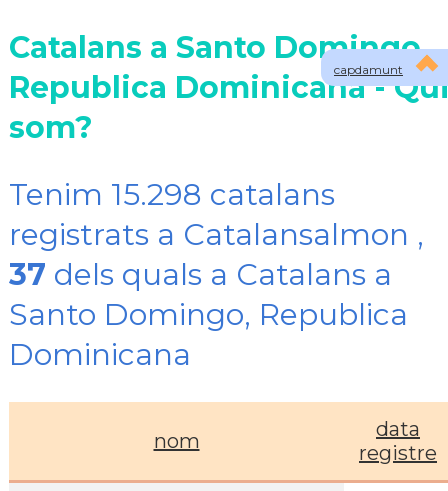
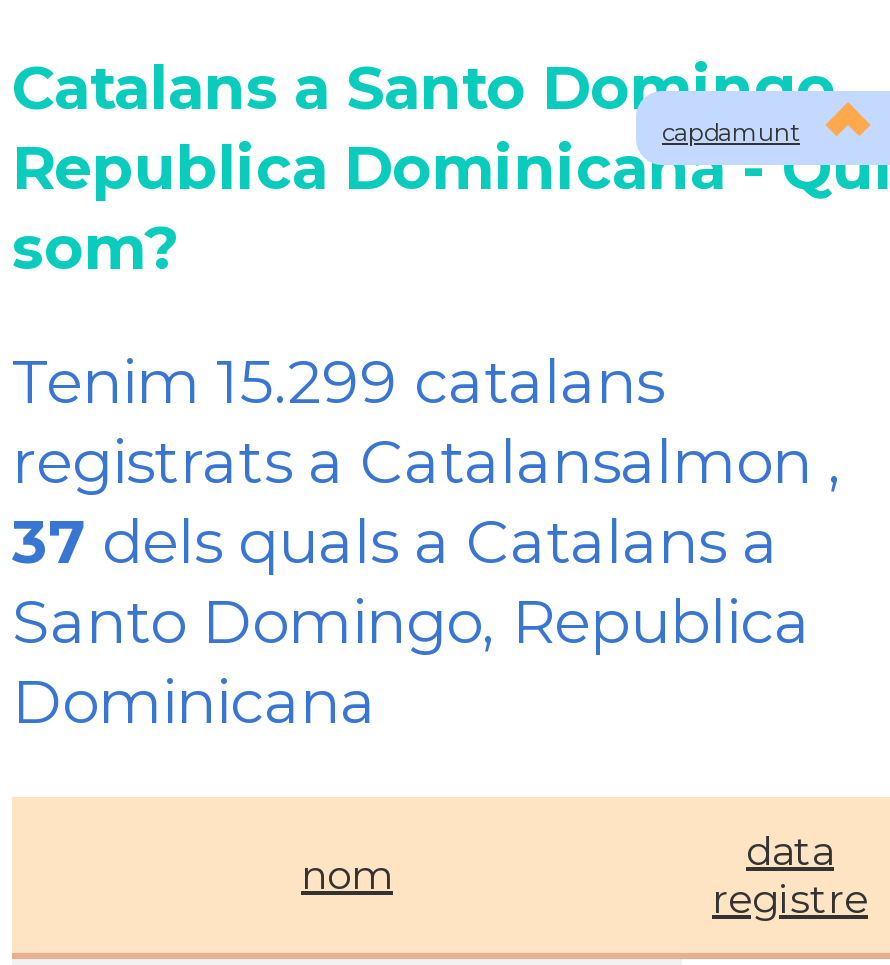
[9,176,335,213] Tenim 15.298 catalans -> [12,345,664,419] Tenim 15.299 catalans

